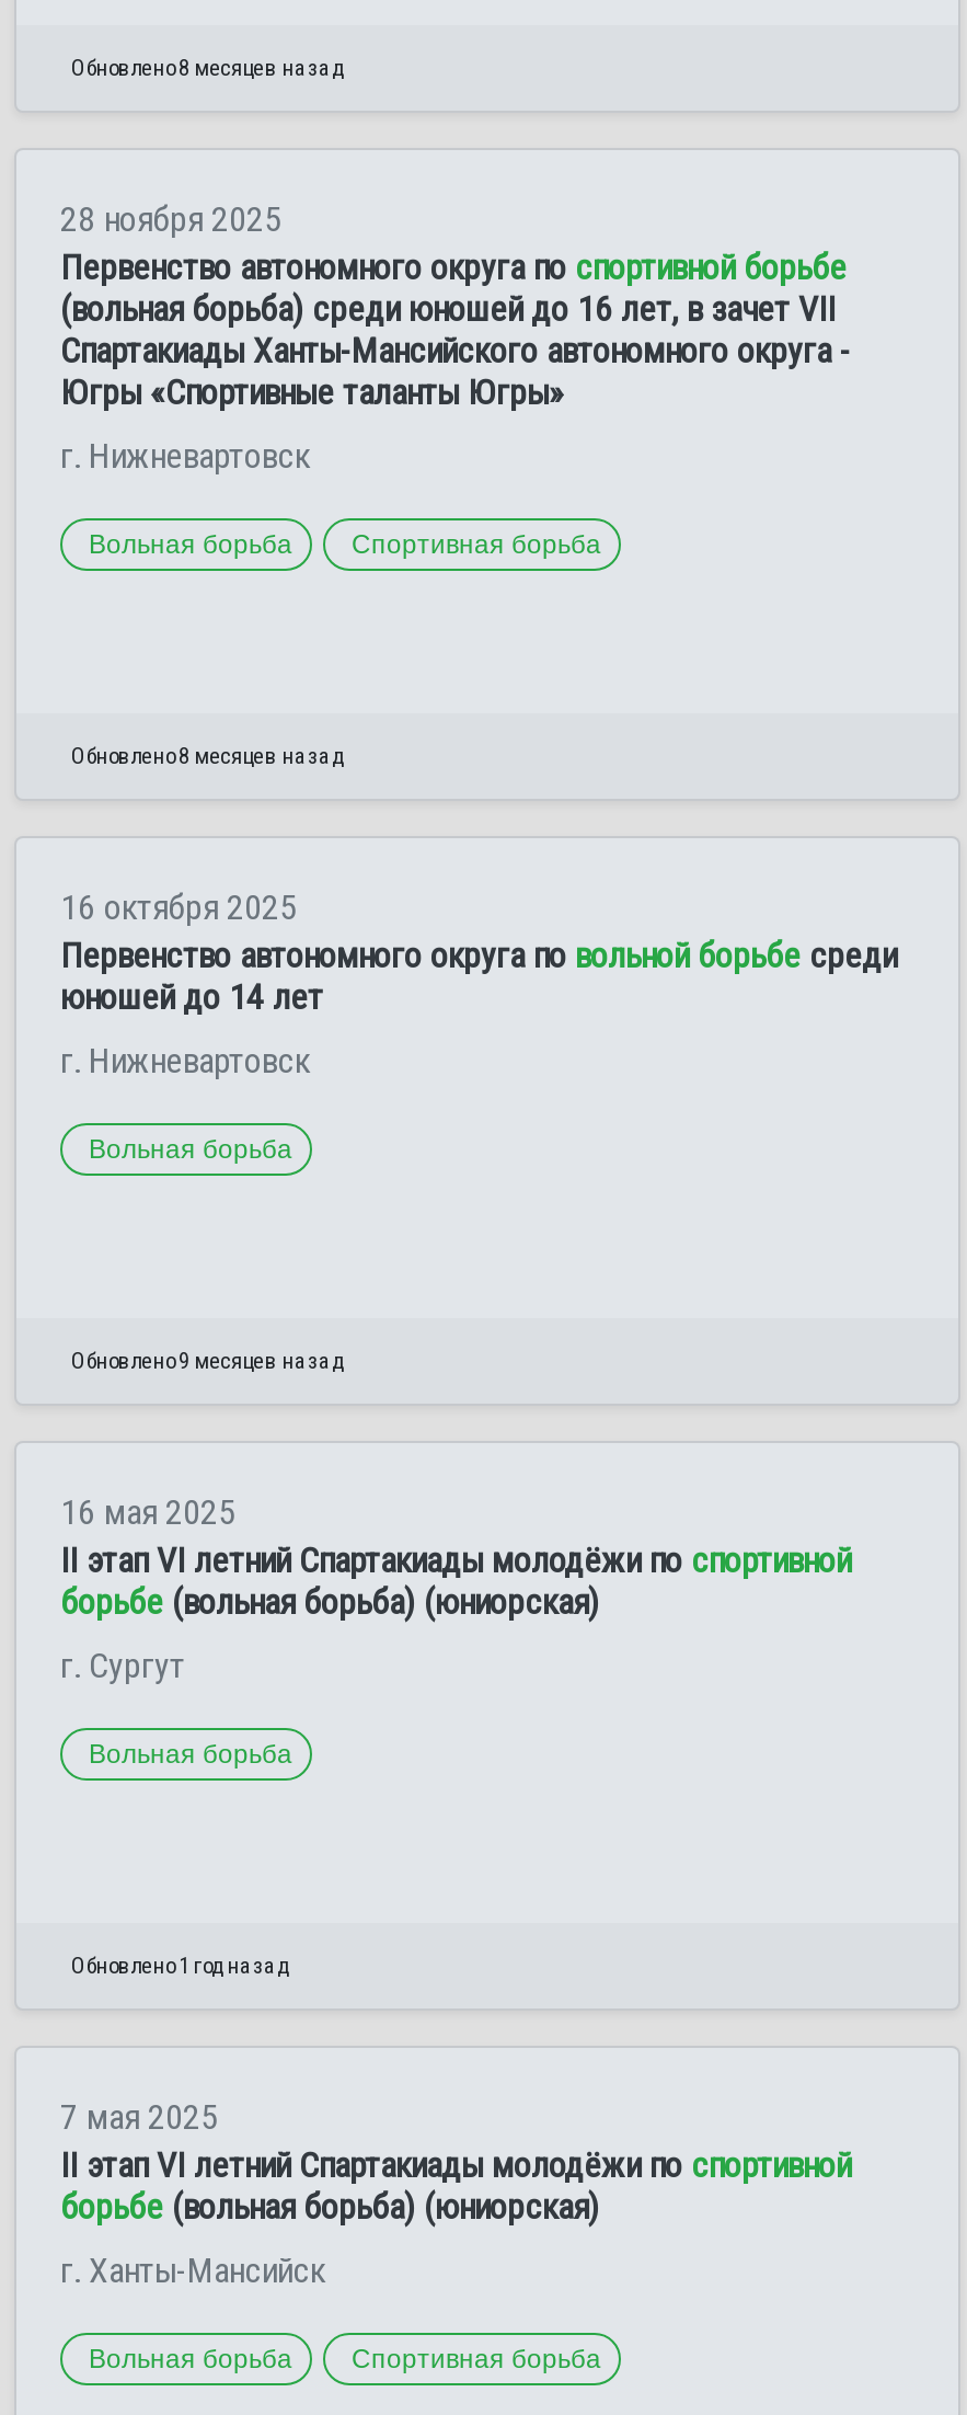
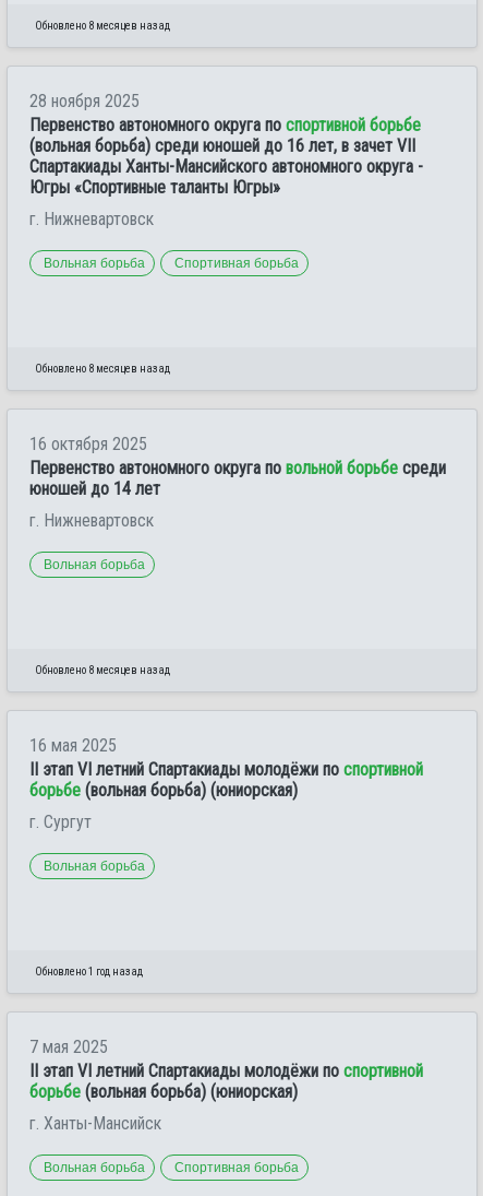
[67,1346,343,1375] Обновлено 9 месяцев назад -> [33,663,170,677] Обновлено 8 месяцев назад

